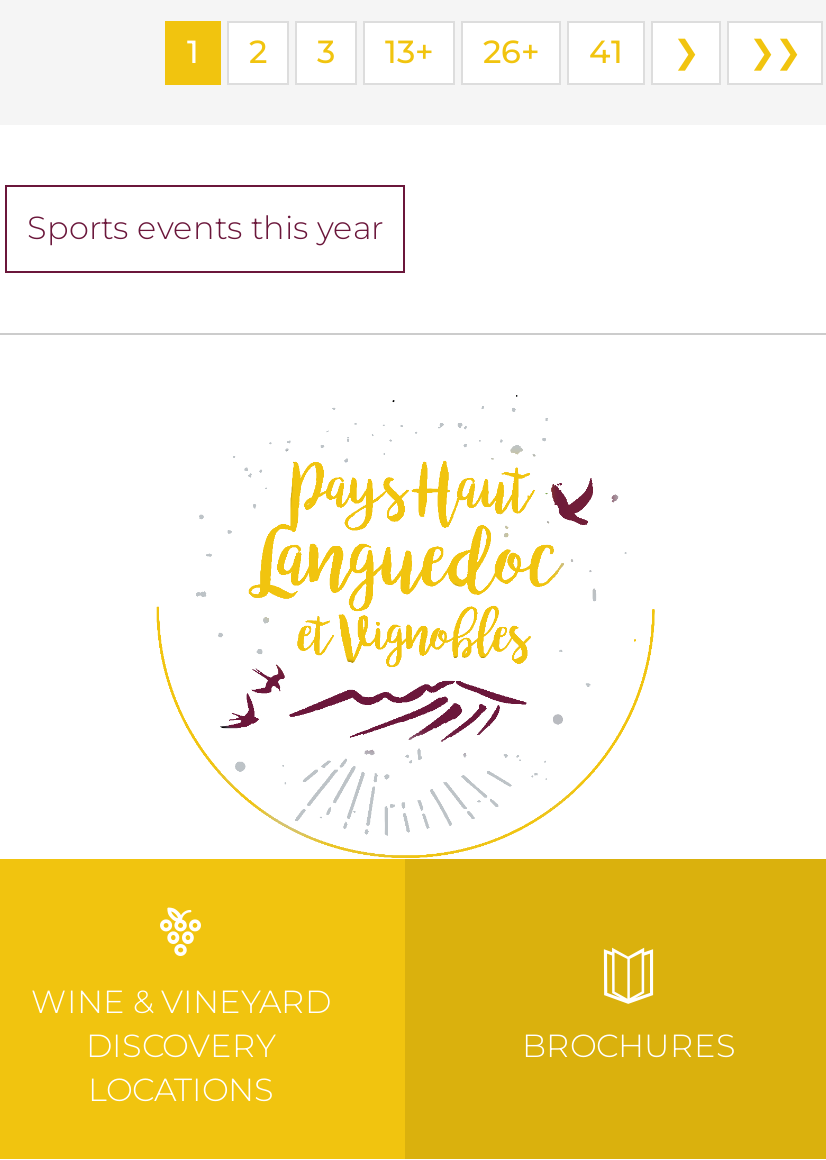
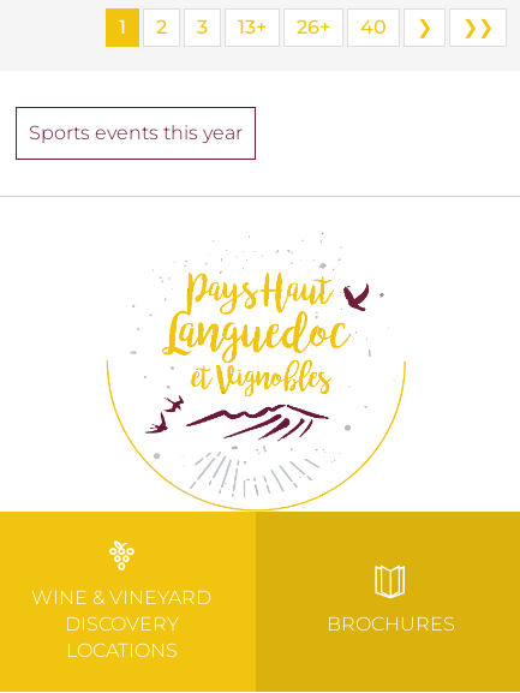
[589,33,623,71] 41 -> [360,16,387,39] 40

